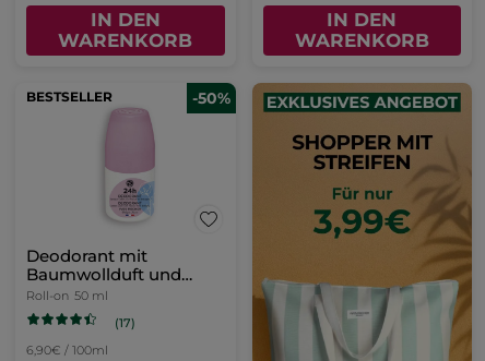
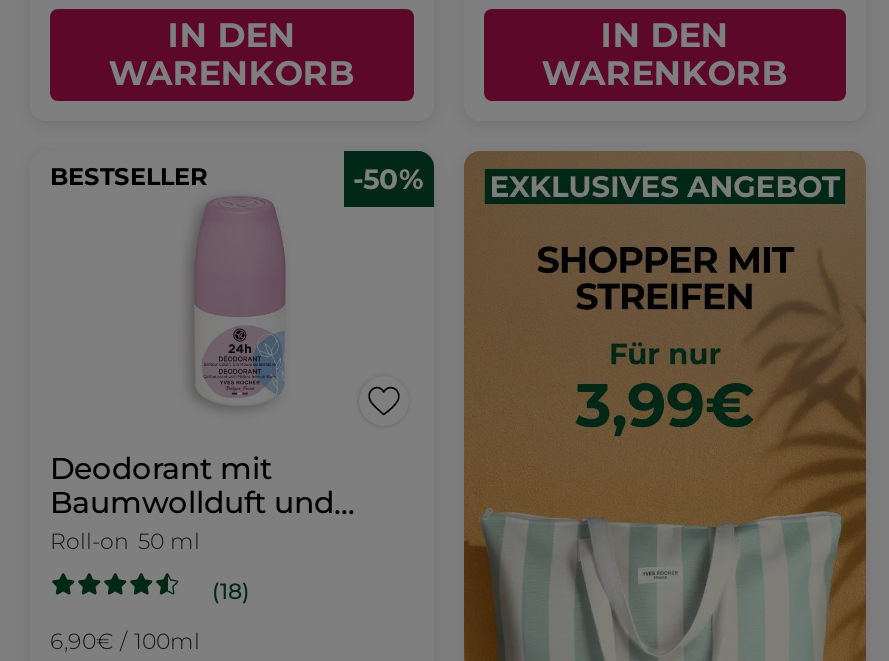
[115,315,135,330] (17) -> [212,577,250,605] (18)

